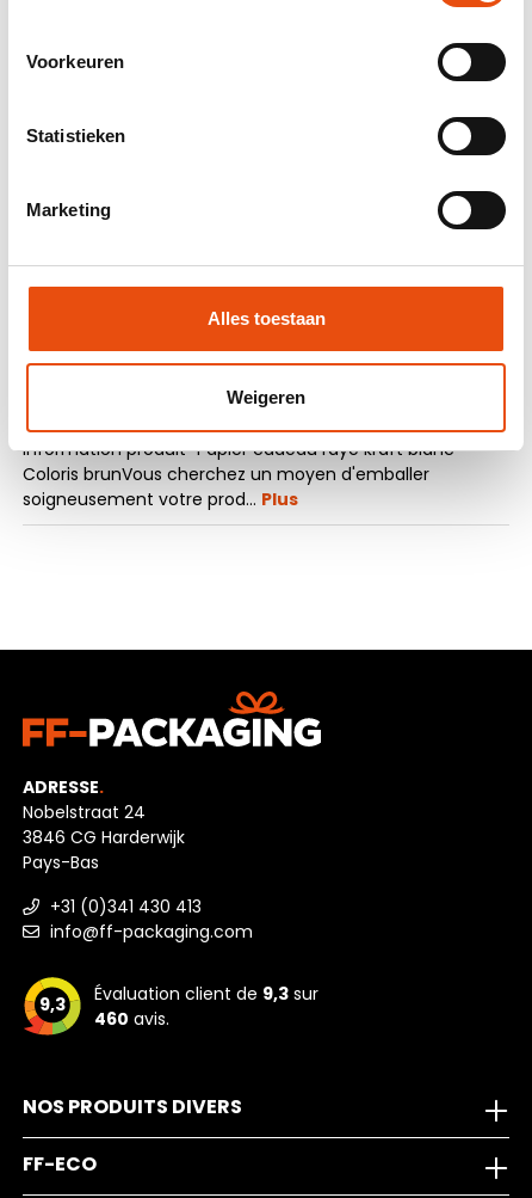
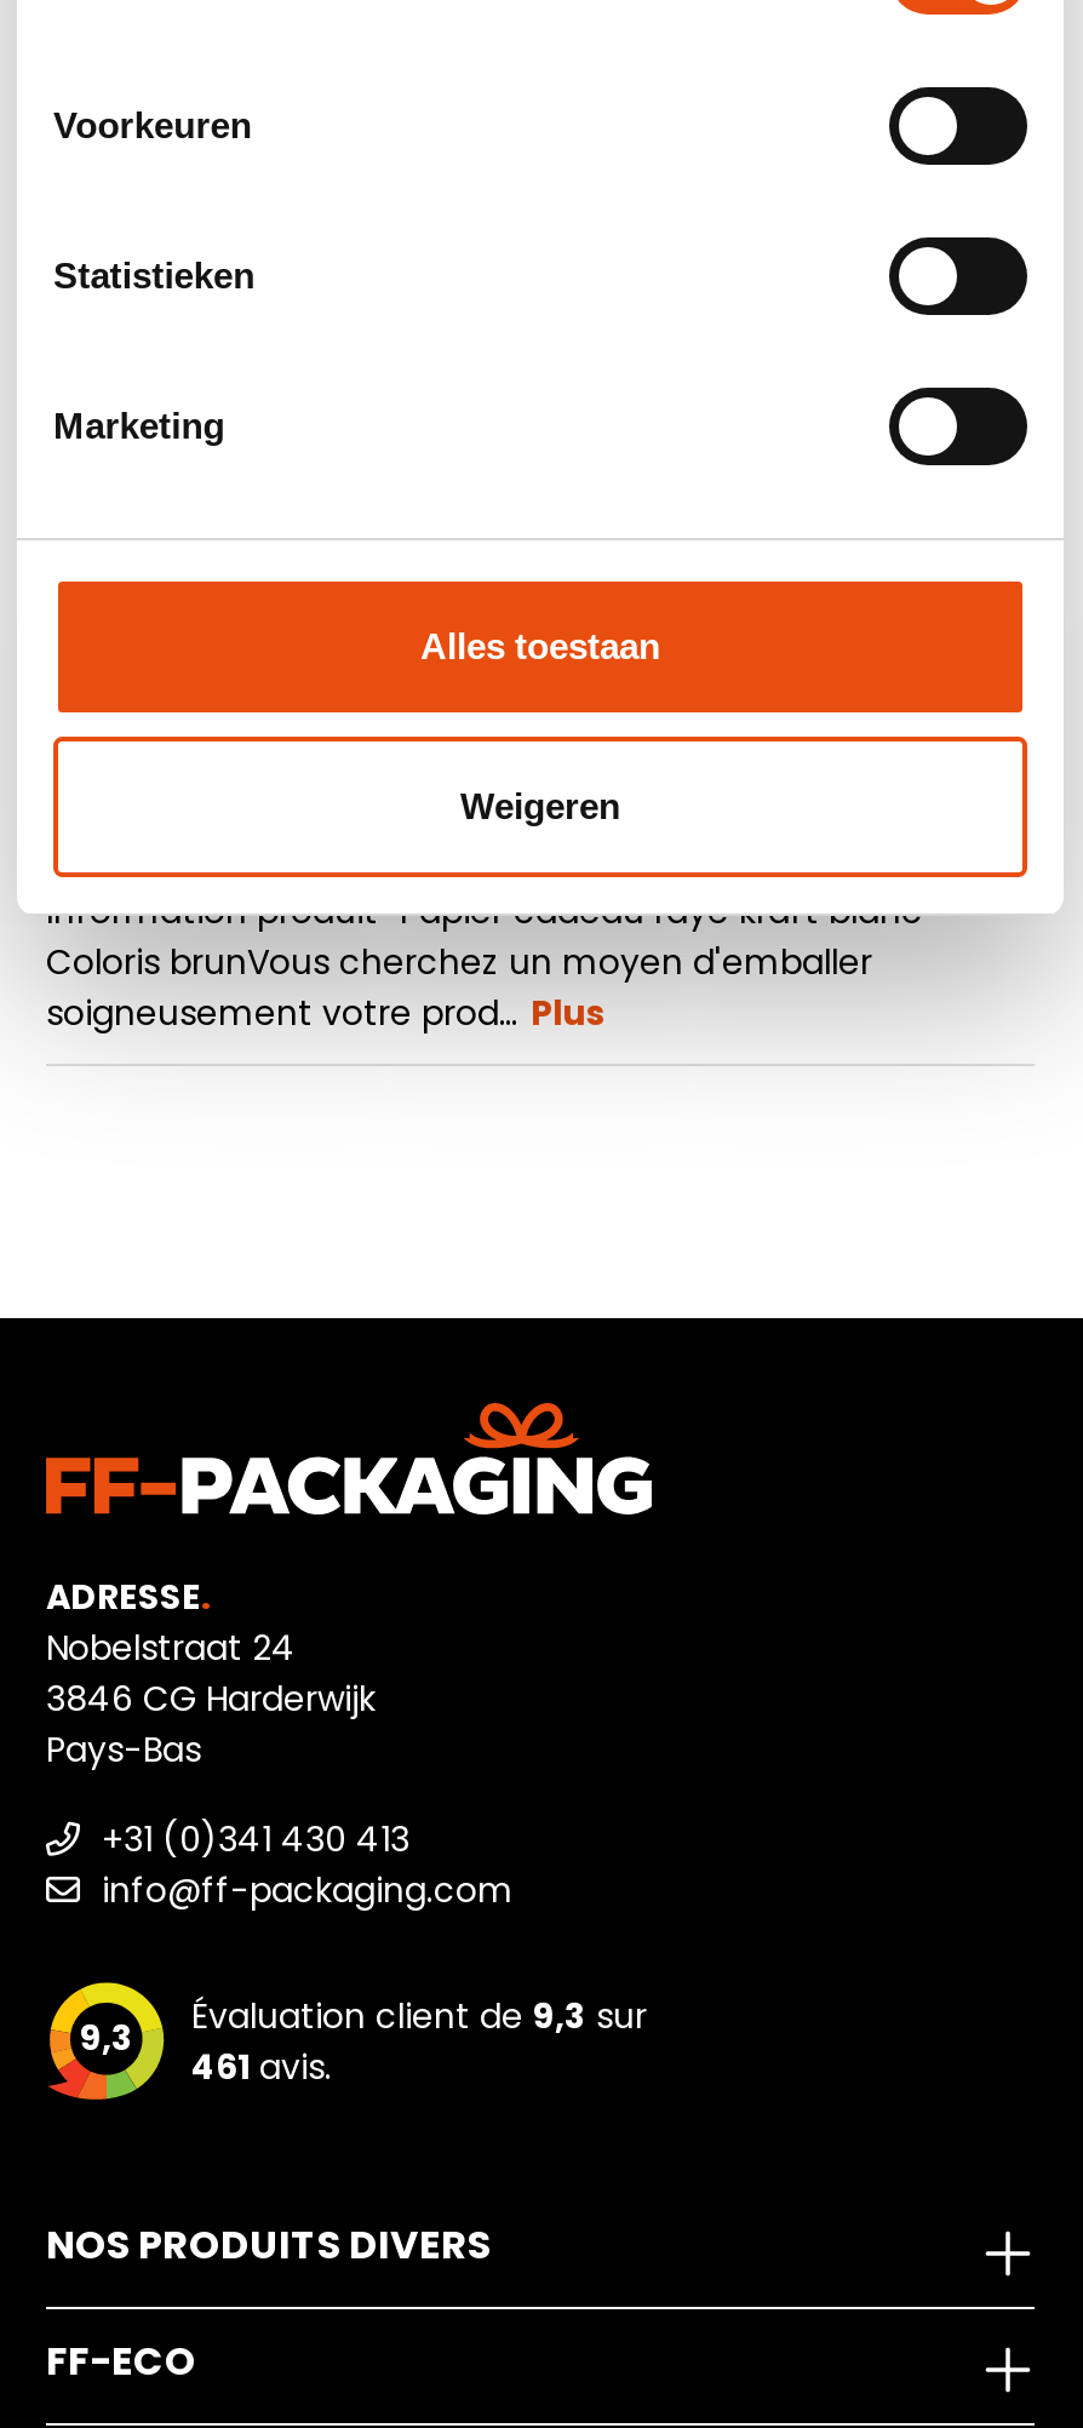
[94,1007,169,1031] 460 avis. -> [191,2043,332,2091] 461 avis.

